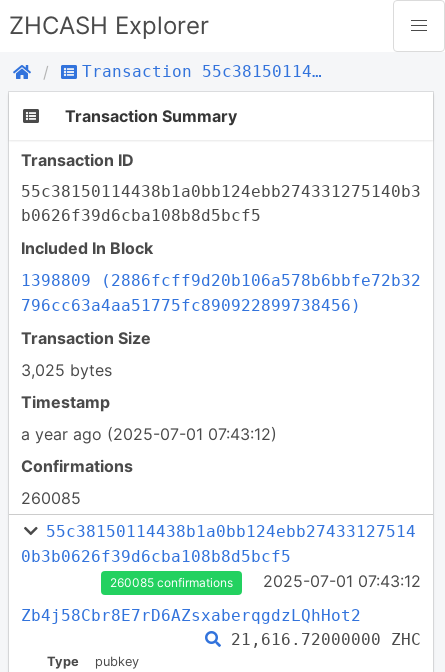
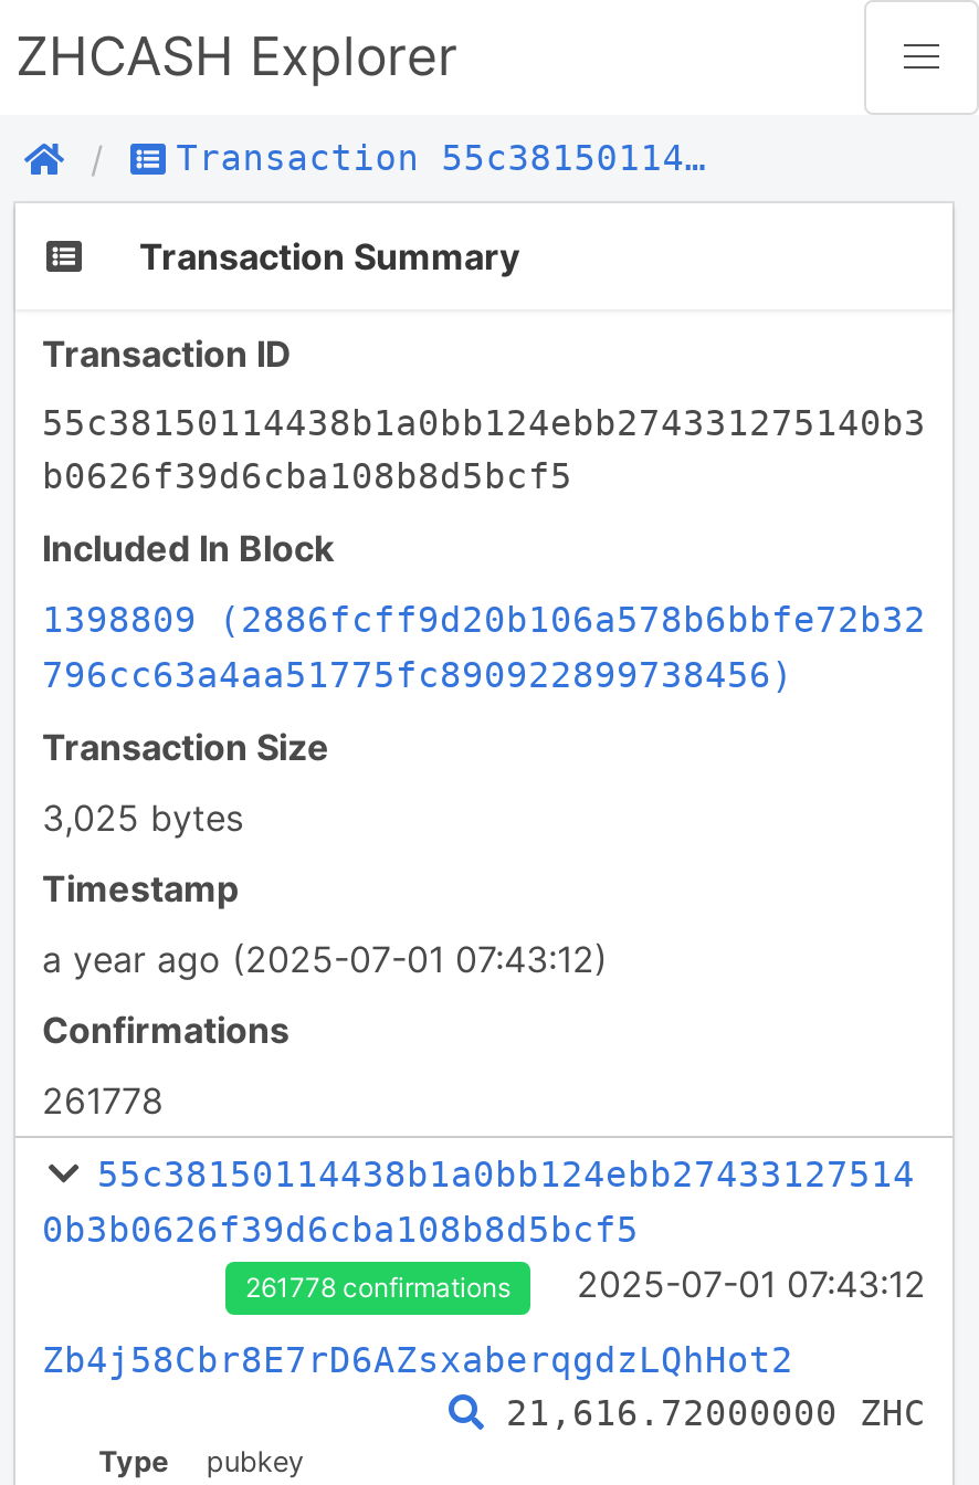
[21,488,81,508] 260085 -> [42,1078,164,1123] 261778
[110,575,233,590] 260085 confirmations -> [245,1271,510,1304] 261778 confirmations

